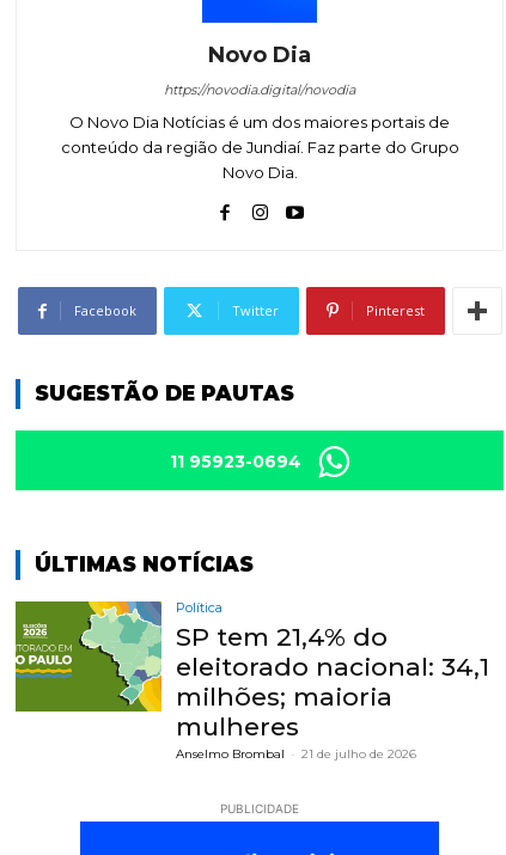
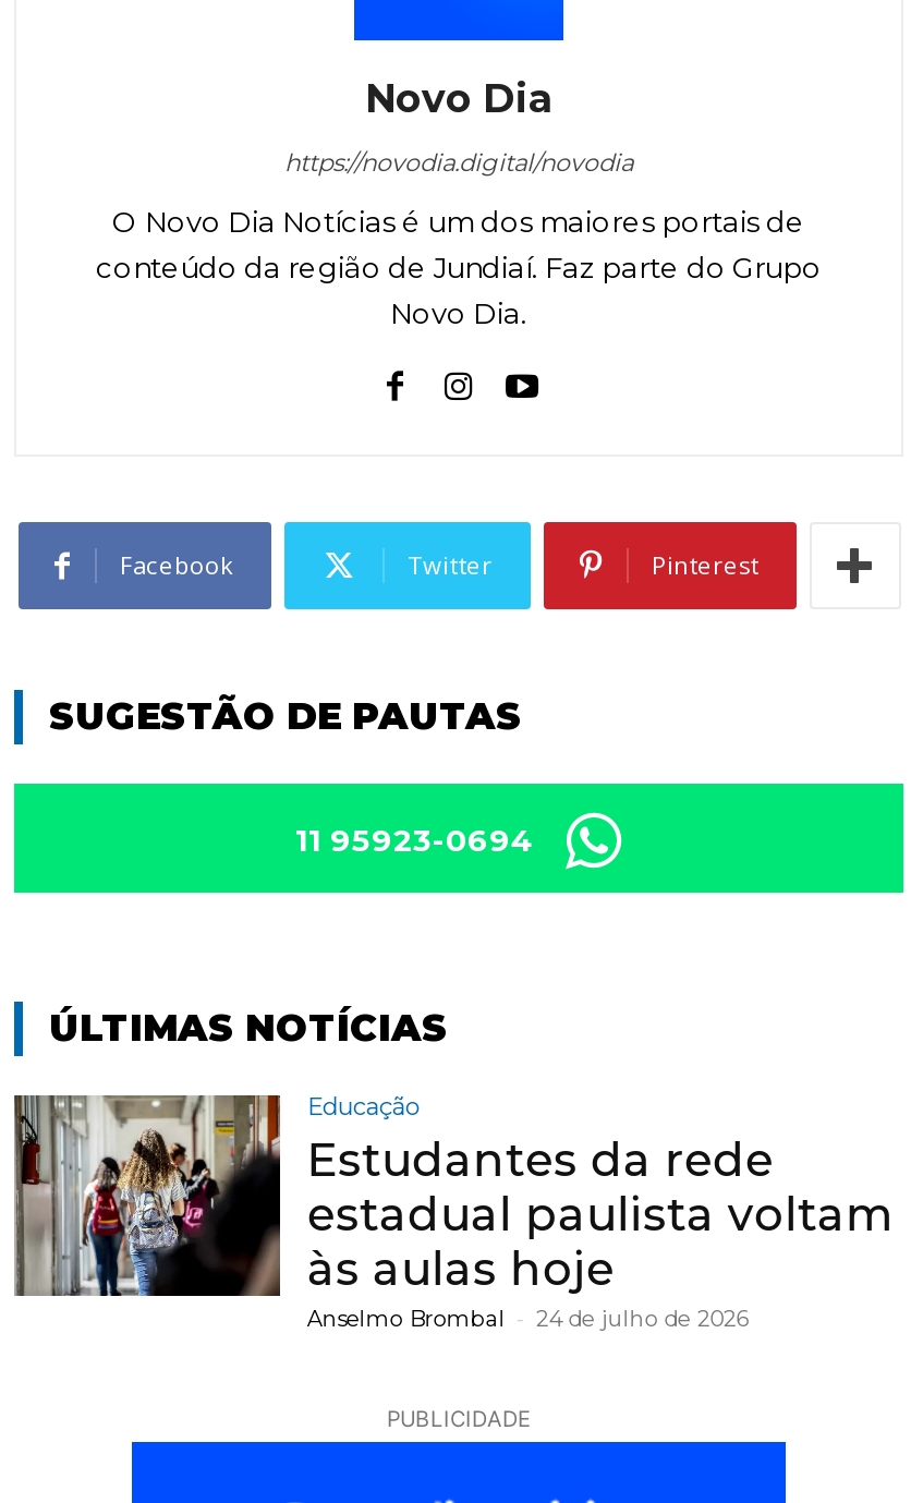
[14,599,490,762] [image] | Política | SP tem 21,4% do | eleitorado nacional: 34,1 | milhões; maioria | mulheres | Anselmo Brombal - 21 de julho de 2026 -> [14,1091,893,1333] [image] | Educação | Estudantes da rede | estadual paulista voltam | às aulas hoje | Anselmo Brombal - 24 de julho de 2026

